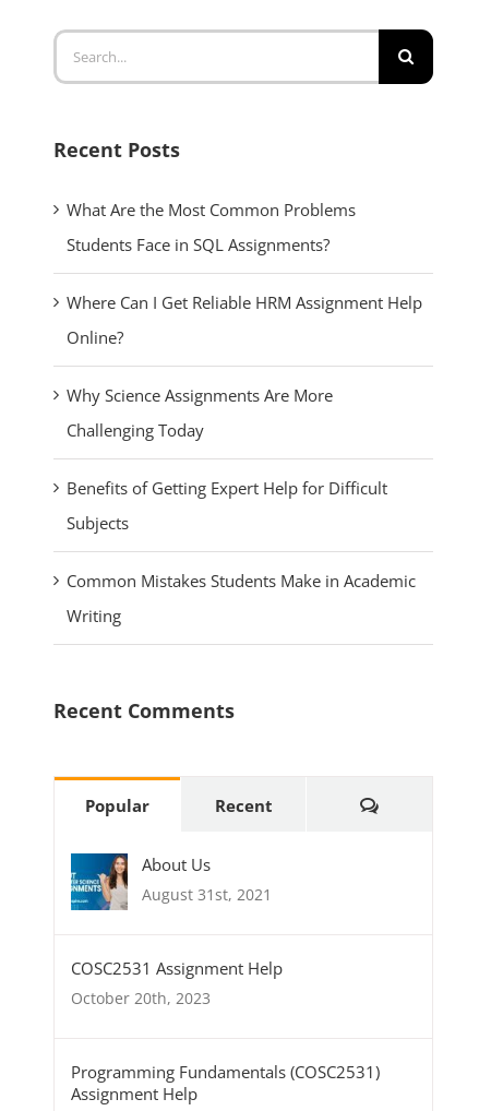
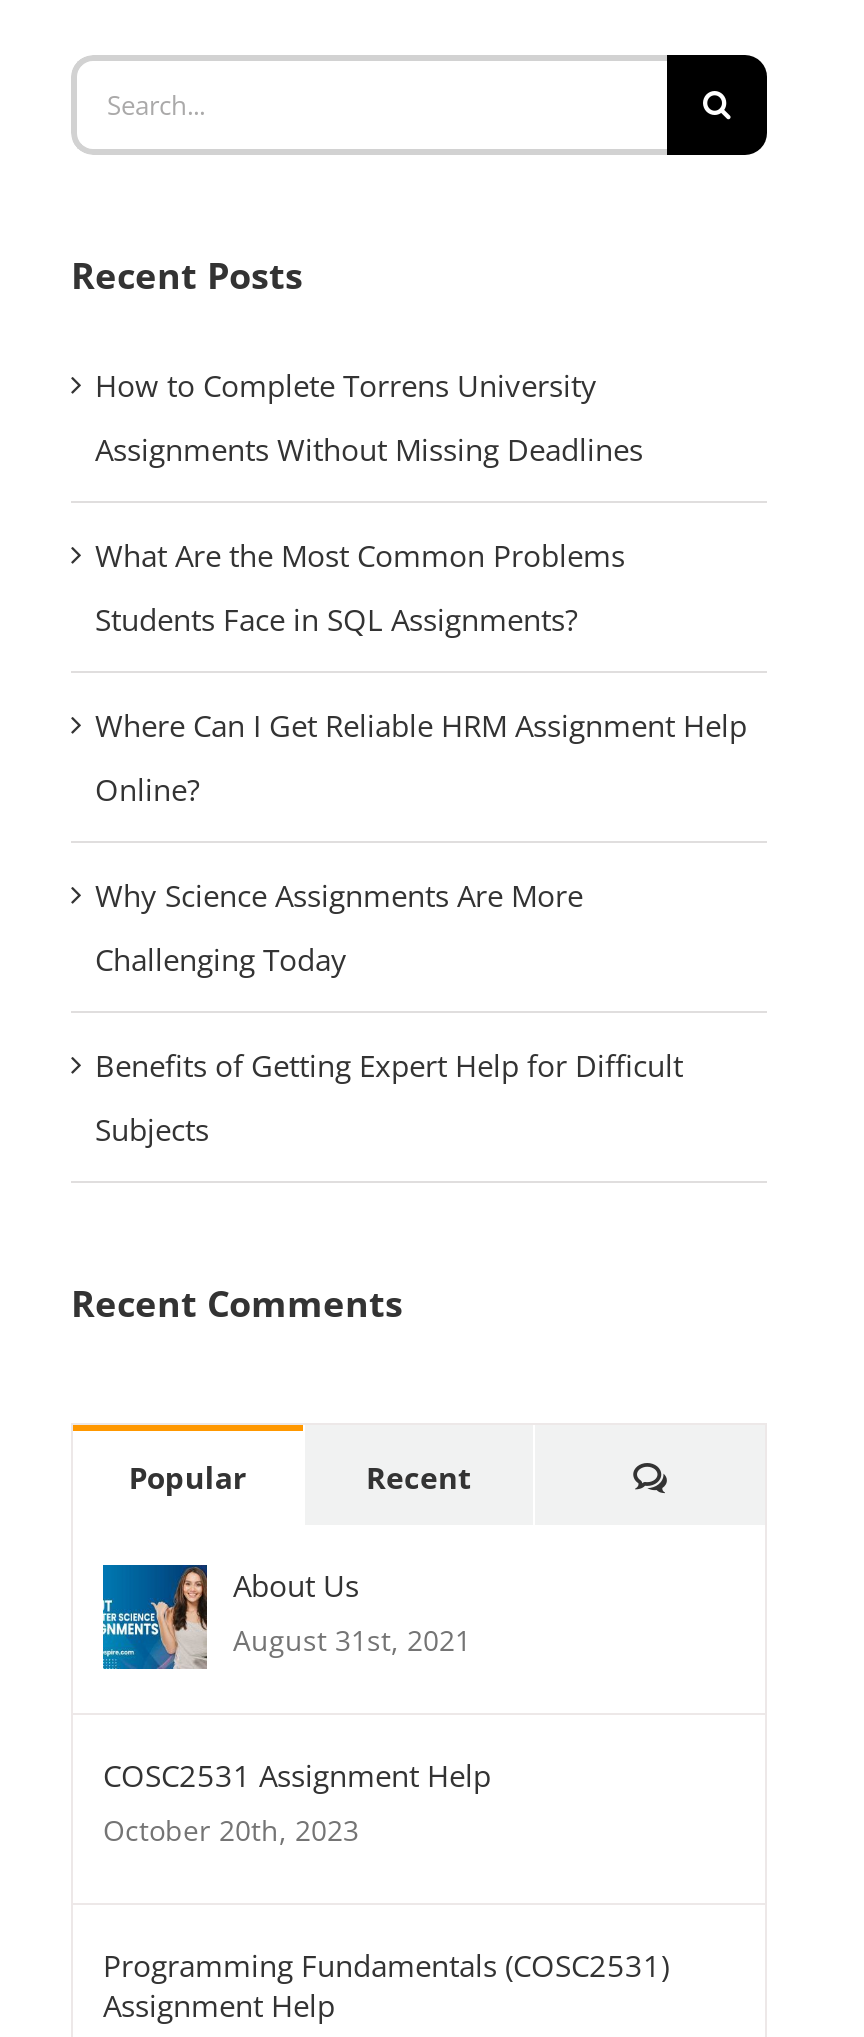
none -> [95,365,643,469] How to Complete Torrens University | Assignments Without Missing Deadlines
moved [67,199,422,534] -> [95,535,747,1149]: What Are the Most Common Problems | Students Face in SQL Assignments? | Where Can I Get Reliable HRM Assignment Help | Online? | Why Science Assignments Are More | Challenging Today | Benefits of Getting Expert Help for Difficult | Subjects
[67,570,416,627] Common Mistakes Students Make in Academic | Writing -> none

